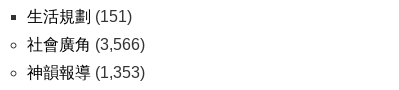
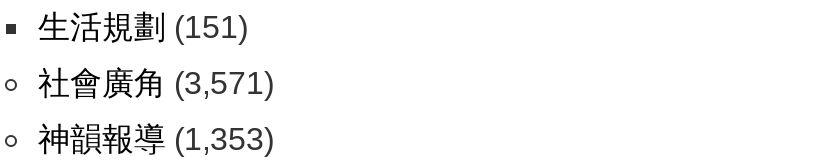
[27,36,145,53] 社會廣角(3,566) -> [38,66,274,100] 社會廣角(3,571)

